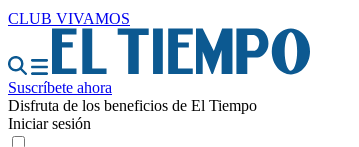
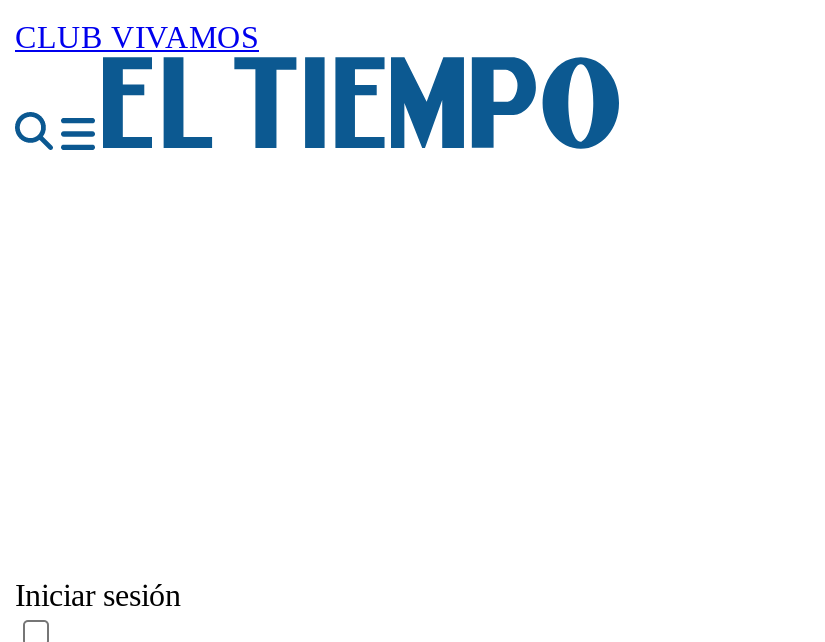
[8,79,257,114] Suscríbete ahora | Disfruta de los beneficios de El Tiempo -> none

